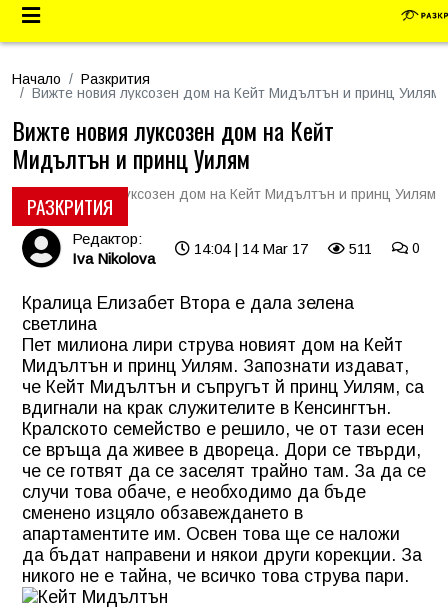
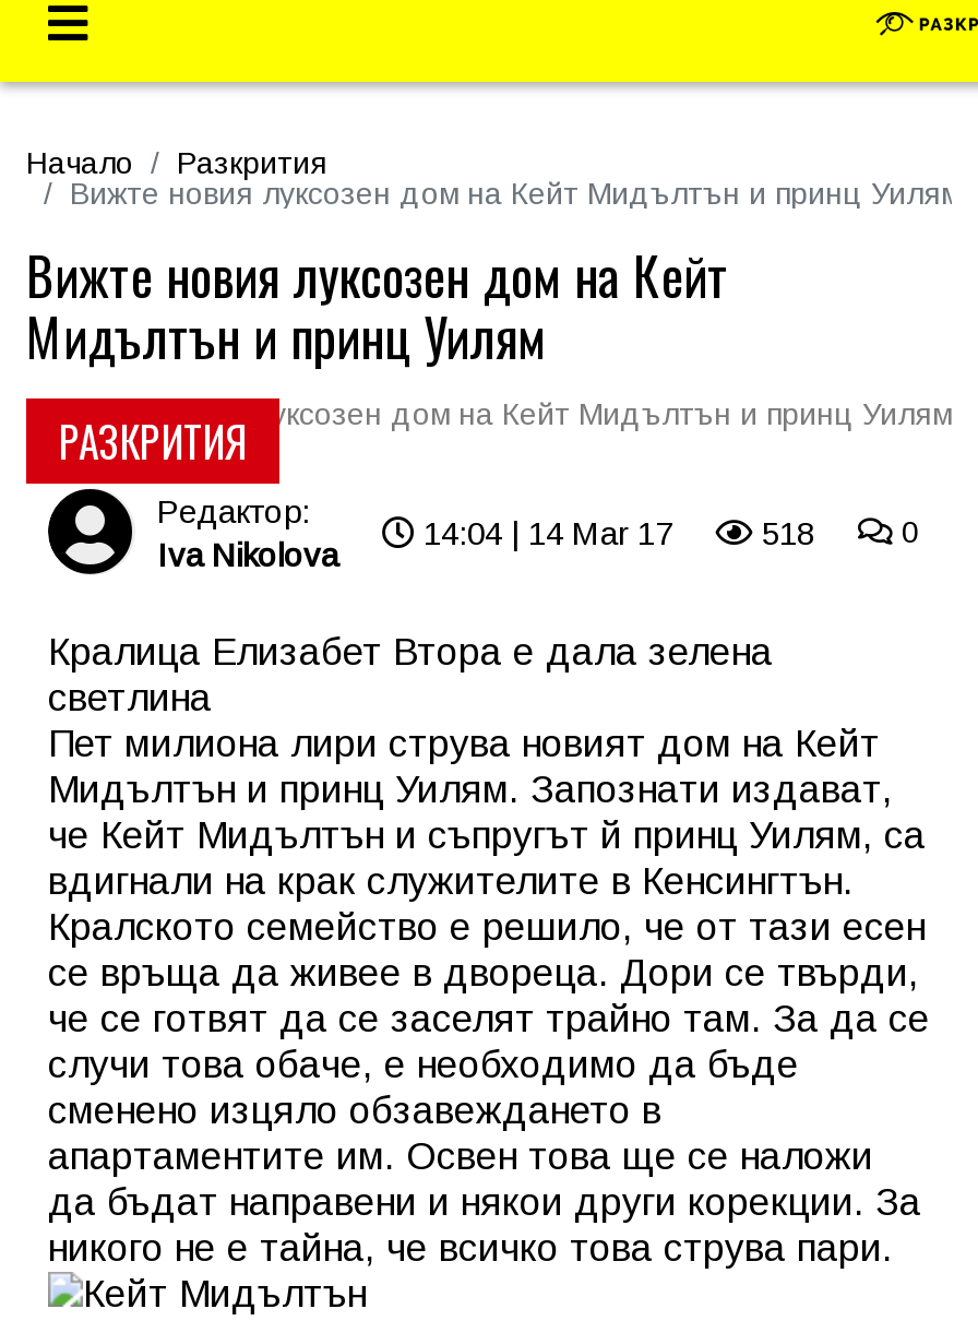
[345,239,372,256] 511 -> [753,513,814,550] 518

